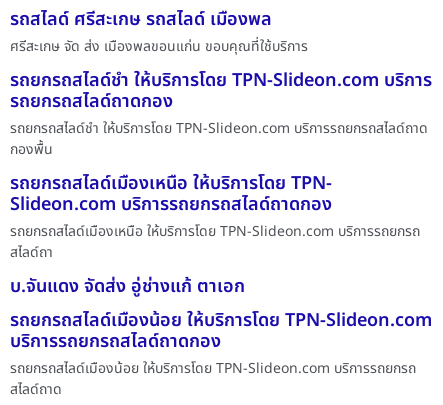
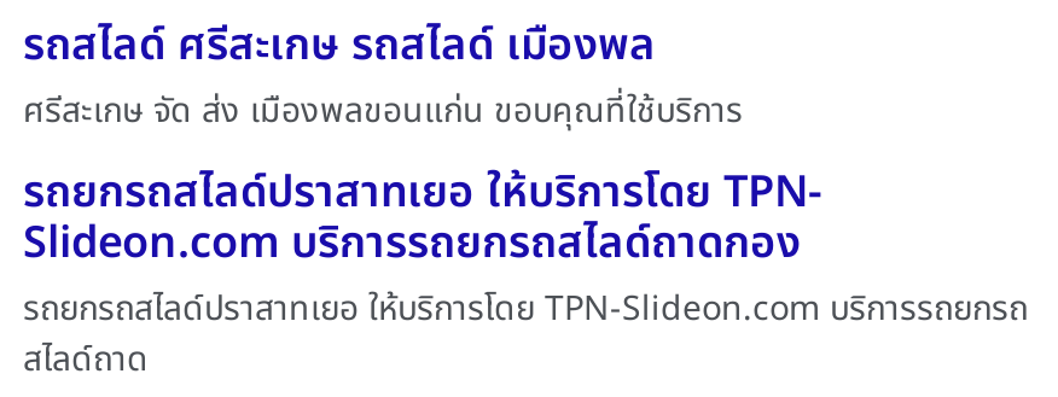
[10,67,432,197] รถยกรถสไลด์ชำ ให้บริการโดย TPN-Slideon.com บริการ | รถยกรถสไลด์ถาดกอง | รถยกรถสไลด์ชำ ให้บริการโดย TPN-Slideon.com บริการรถยกรถสไลด์ถาด | กองพื้น | รถยกรถสไลด์เมืองเหนือ ให้บริการโดย TPN- -> [23,161,822,226] รถยกรถสไลด์ปราสาทเยอ ให้บริการโดย TPN-
[10,221,432,379] รถยกรถสไลด์เมืองเหนือ ให้บริการโดย TPN-Slideon.com บริการรถยกรถ | สไลด์ถา | บ.จันแดง จัดส่ง อู่ช่างแก้ ตาเอก | รถยกรถสไลด์เมืองน้อย ให้บริการโดย TPN-Slideon.com | บริการรถยกรถสไลด์ถาดกอง | รถยกรถสไลด์เมืองน้อย ให้บริการโดย TPN-Slideon.com บริการรถยกรถ -> [23,284,1028,335] รถยกรถสไลด์ปราสาทเยอ ให้บริการโดย TPN-Slideon.com บริการรถยกรถ

